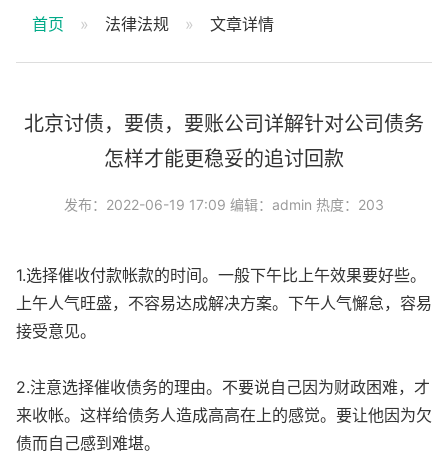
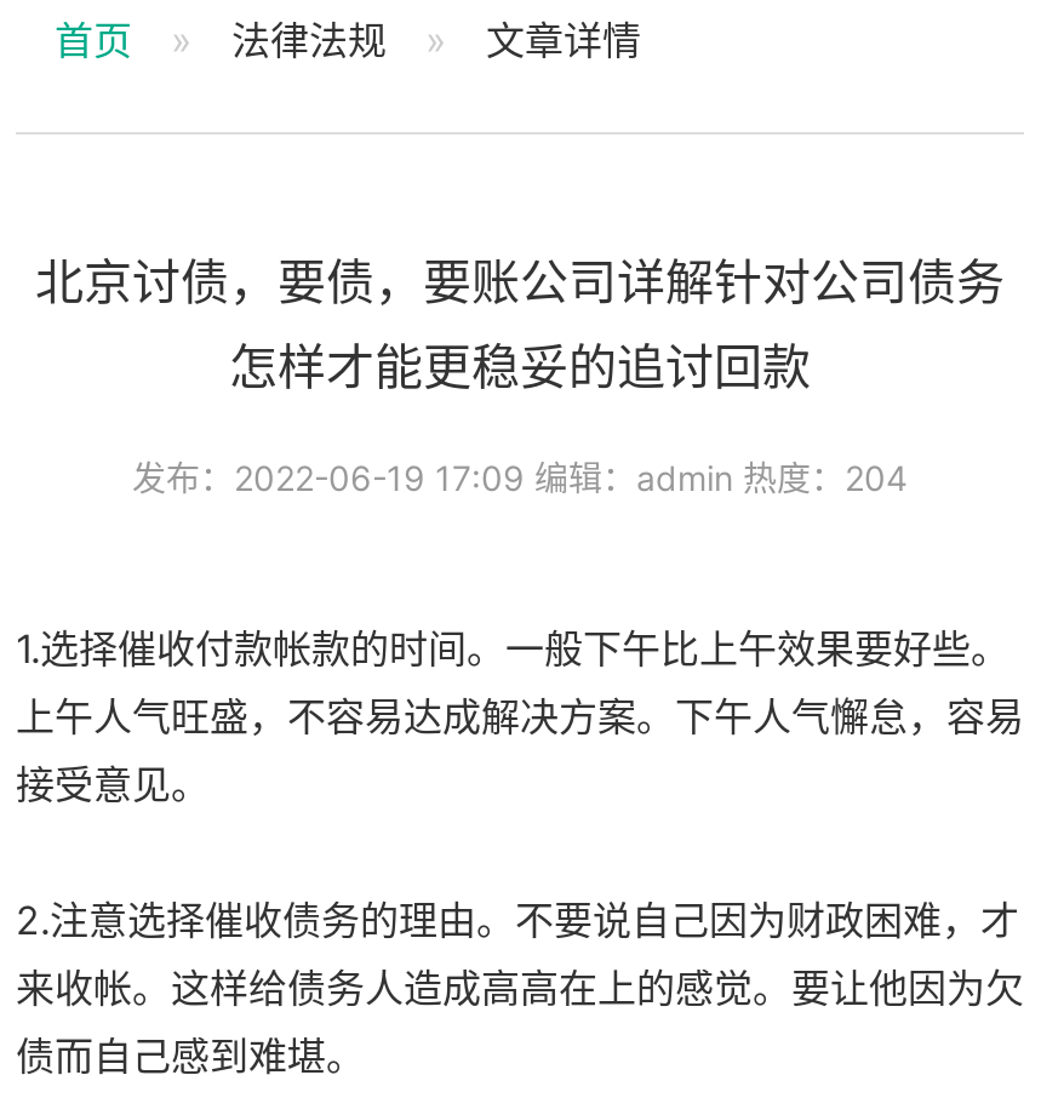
[64,196,384,213] 发布：2022-06-19 17:09 编辑：admin 热度：203 -> [132,458,908,499] 发布：2022-06-19 17:09 编辑：admin 热度：204

